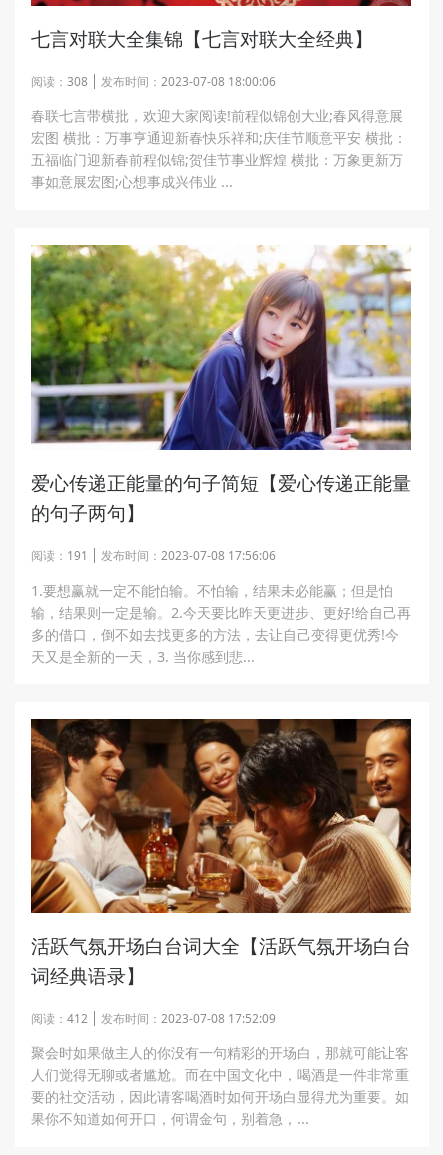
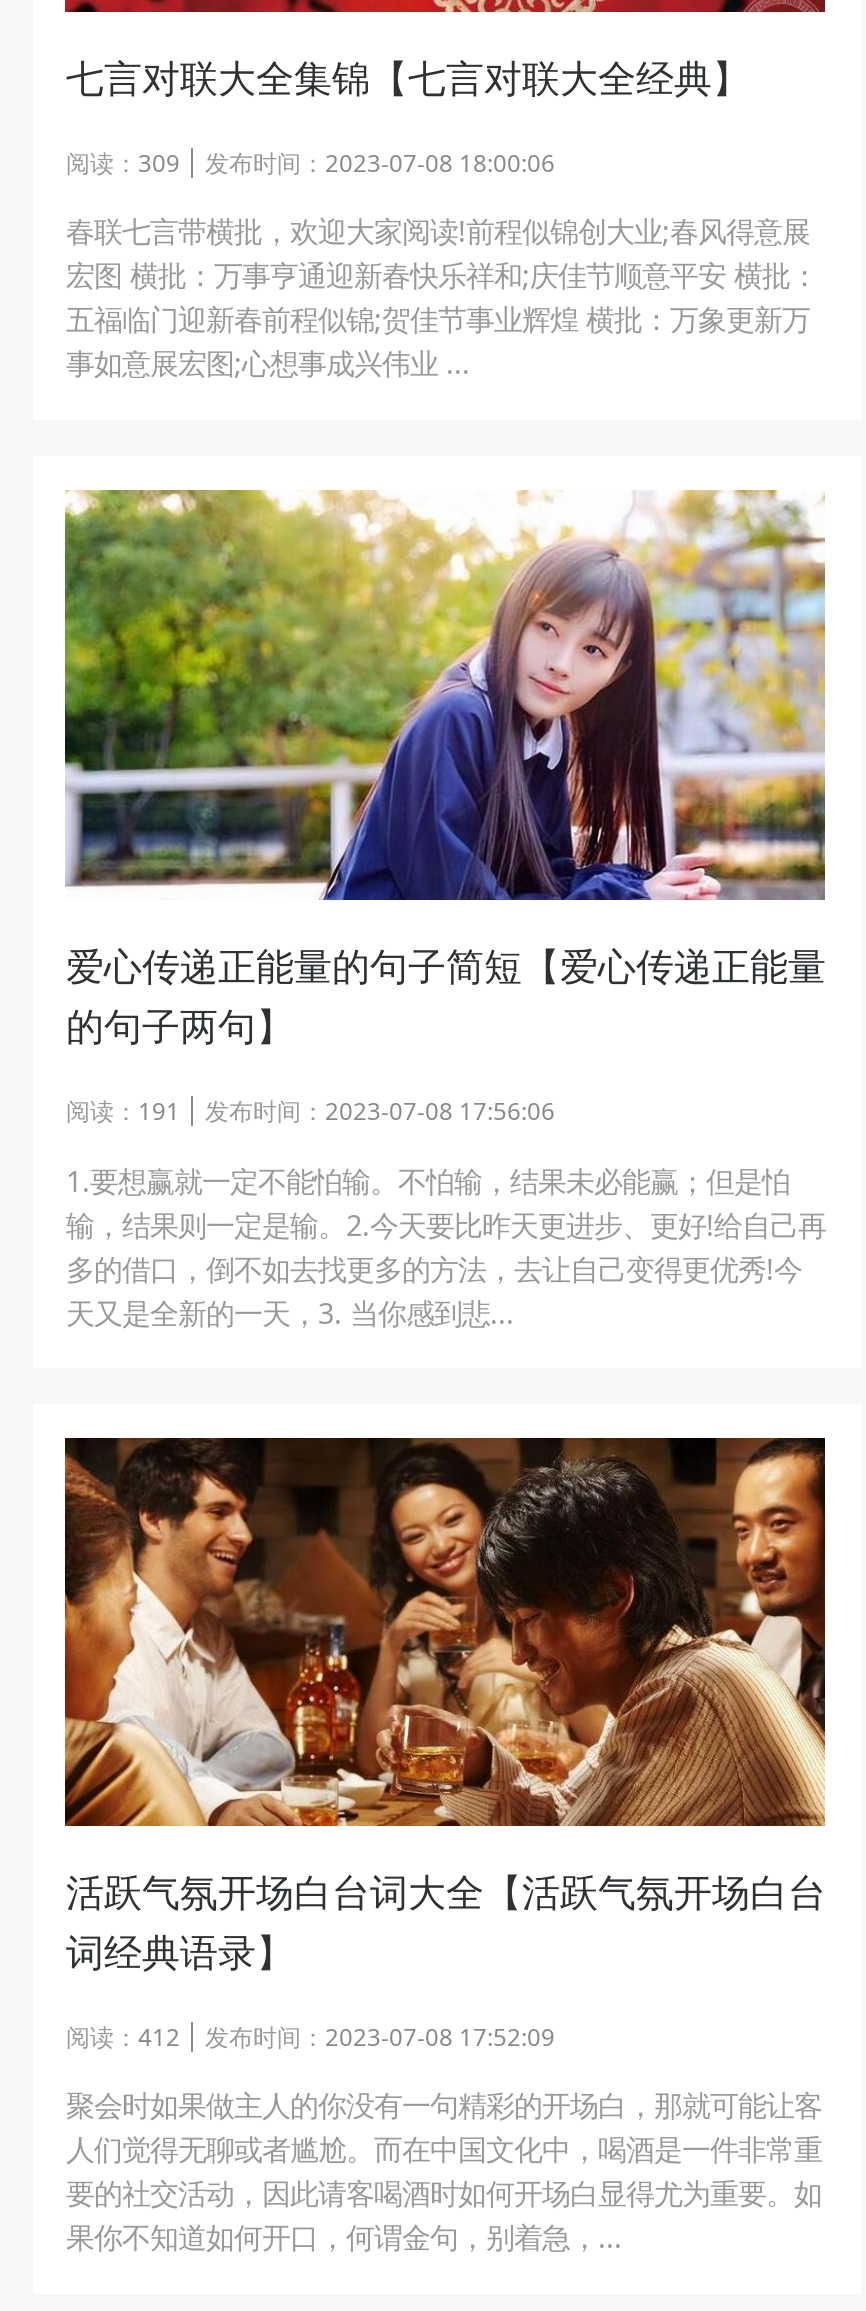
[31,73,276,89] 阅读：308 发布时间：2023-07-08 18:00:06 -> [66,146,555,178] 阅读：309 发布时间：2023-07-08 18:00:06

